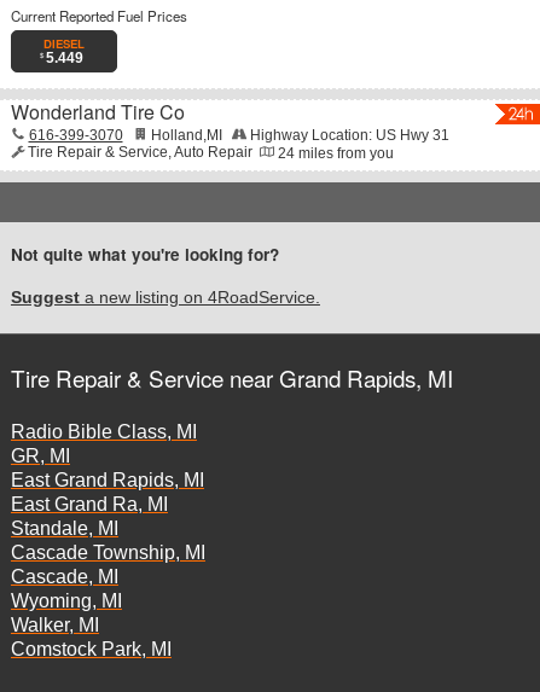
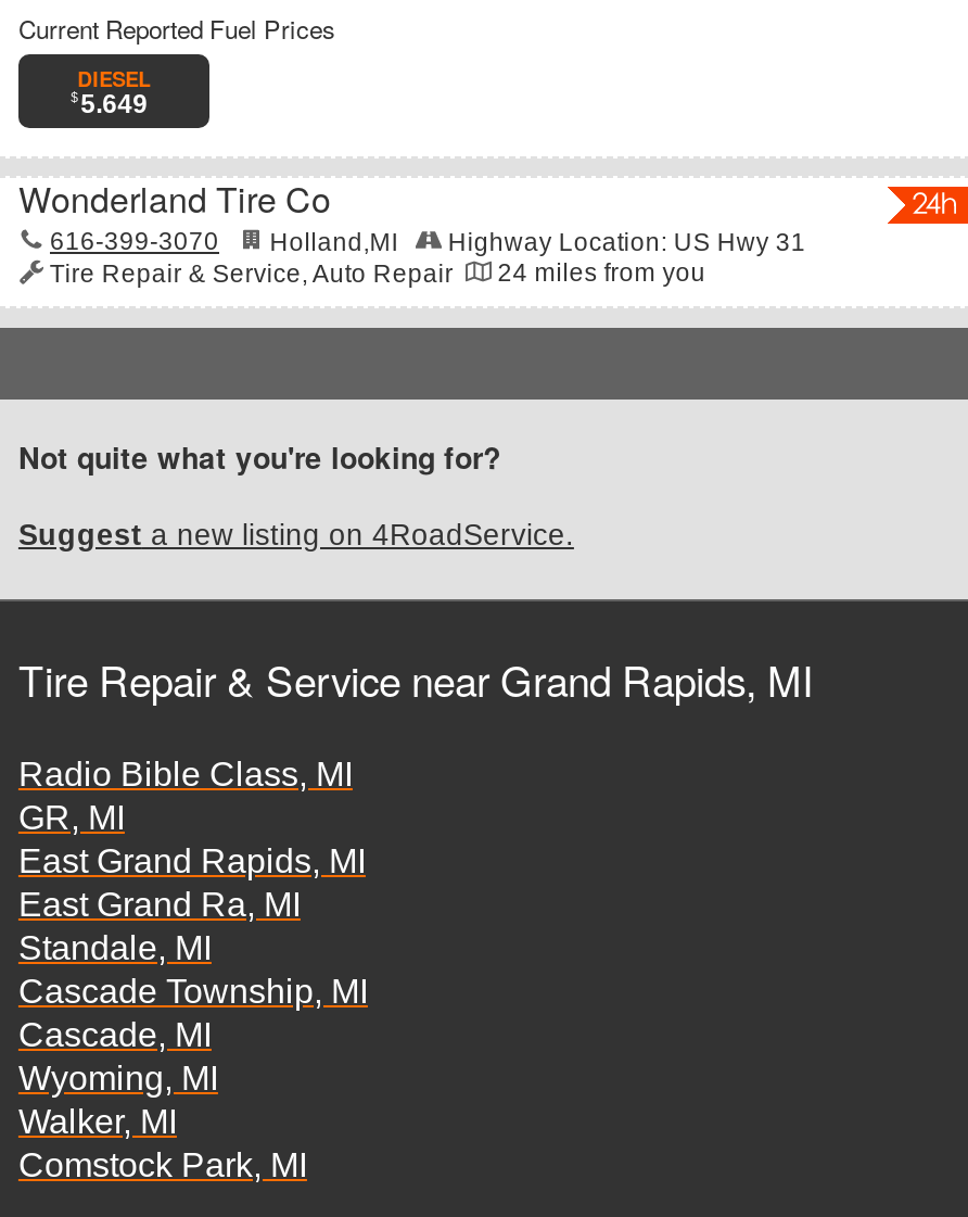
[45,50,83,67] 5.449 -> [81,88,148,119] 5.649

